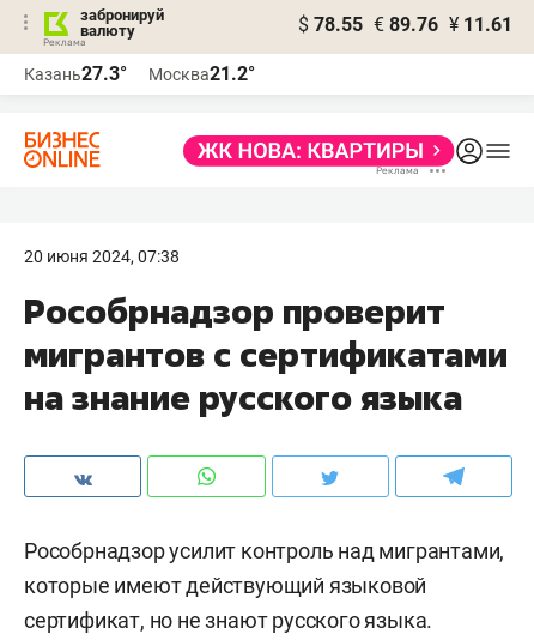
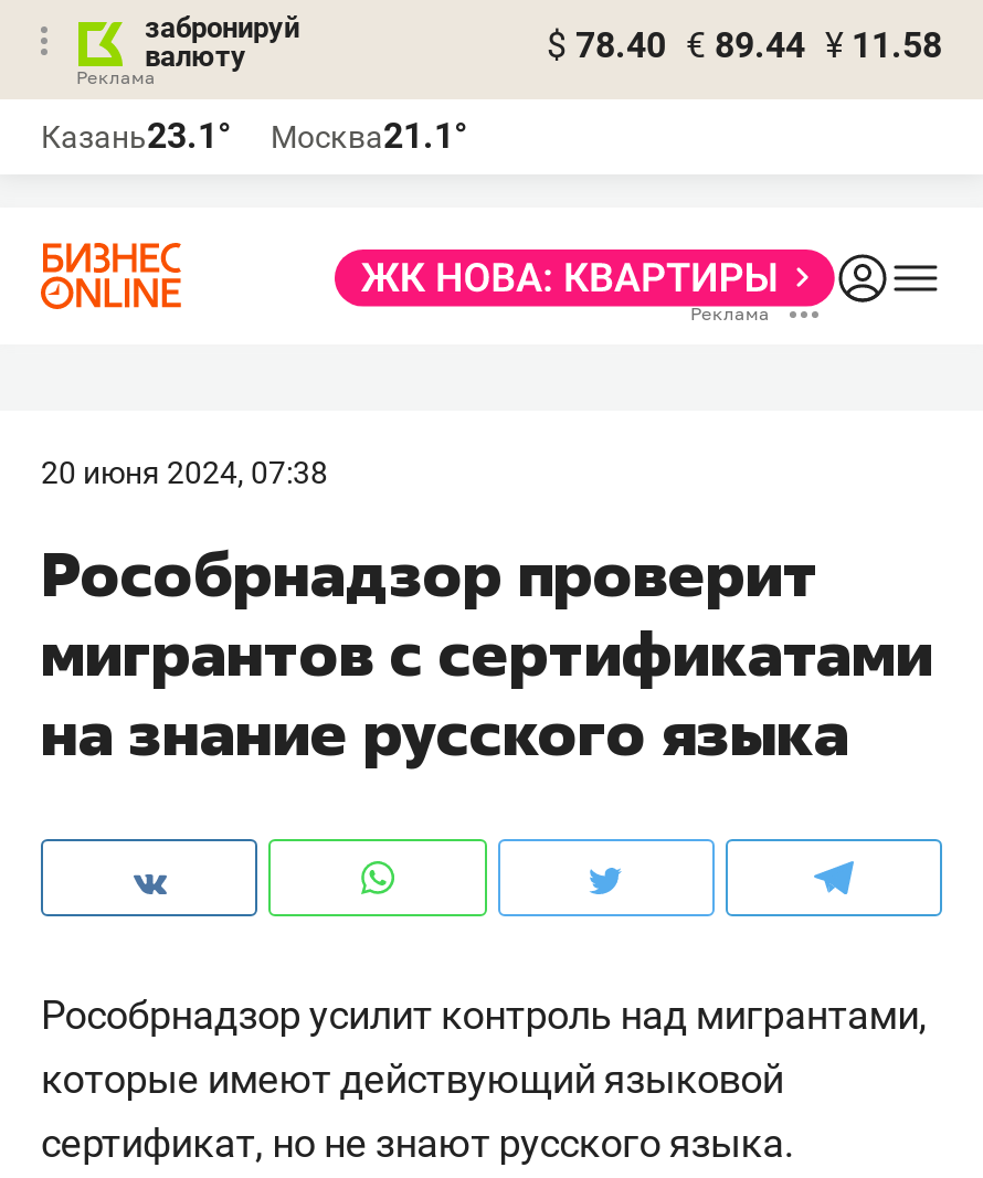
[298,13,512,36] $ 78.55 € 89.76 ¥ 11.61 -> [547,24,942,66] $ 78.40 € 89.44 ¥ 11.58
[24,62,127,85] Казань27.3° -> [41,115,231,157] Казань23.1°
[148,62,255,85] Москва21.2° -> [271,115,467,157] Москва21.1°

